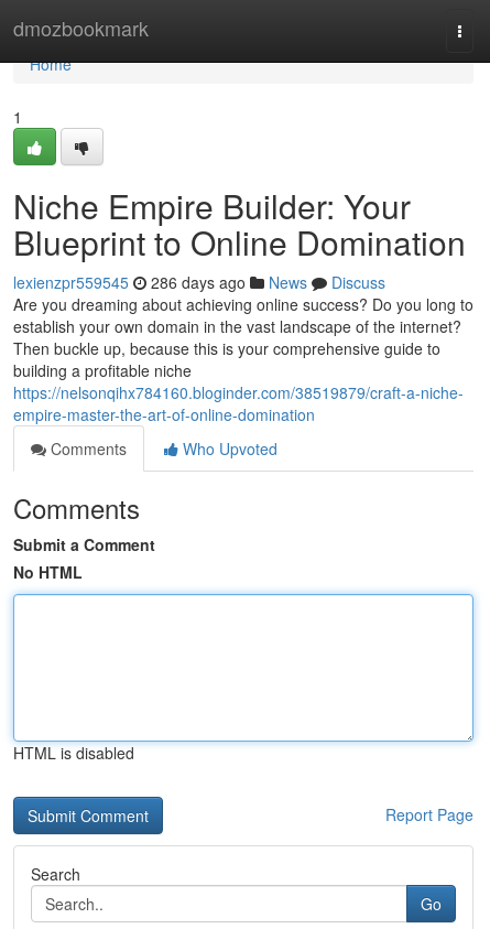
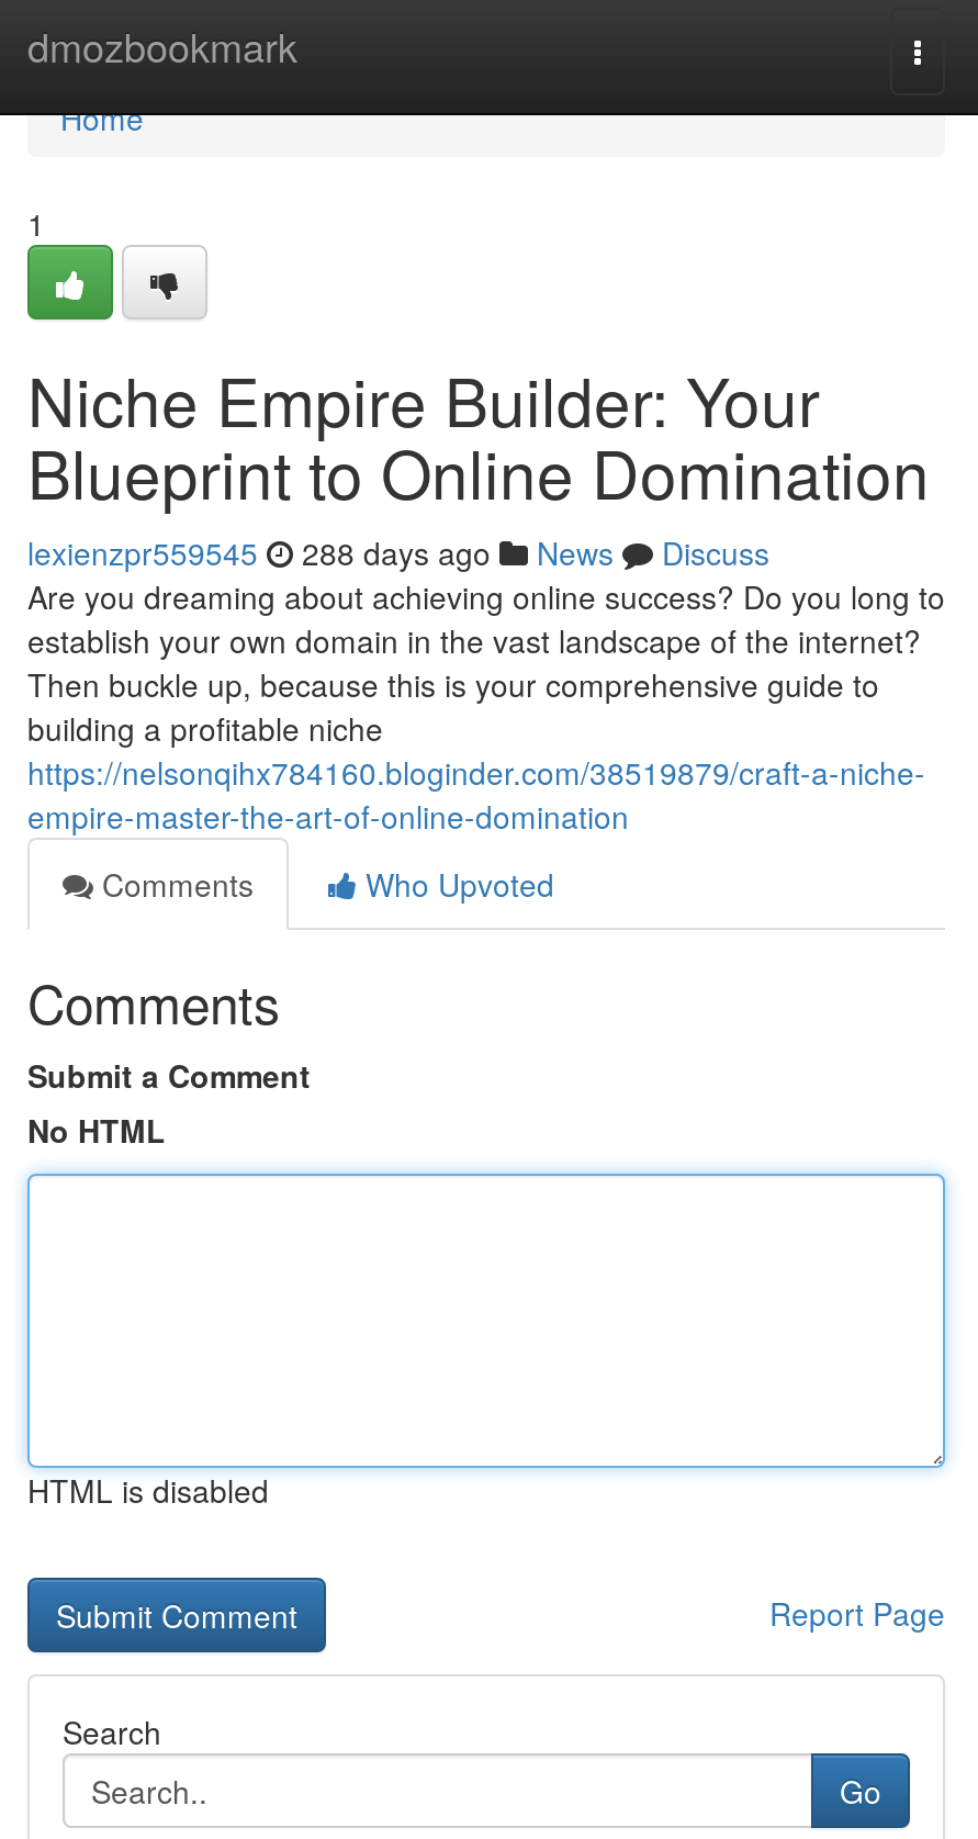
[13,271,385,293] lexienzpr559545 286 days ago News Discuss -> [27,530,769,574] lexienzpr559545 288 days ago News Discuss

